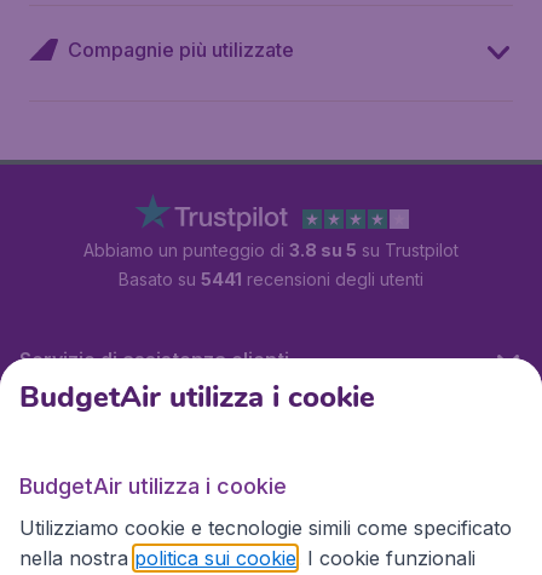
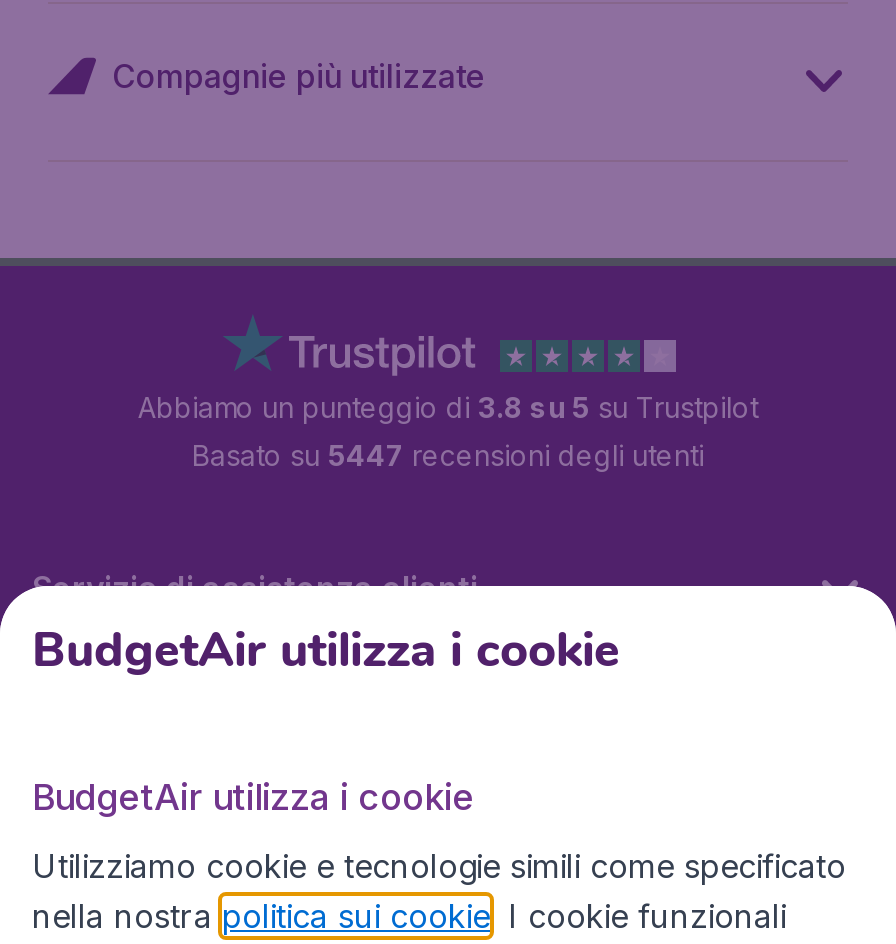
[119,269,423,290] Basato su 5441 recensioni degli utenti -> [192,439,704,473] Basato su 5447 recensioni degli utenti

